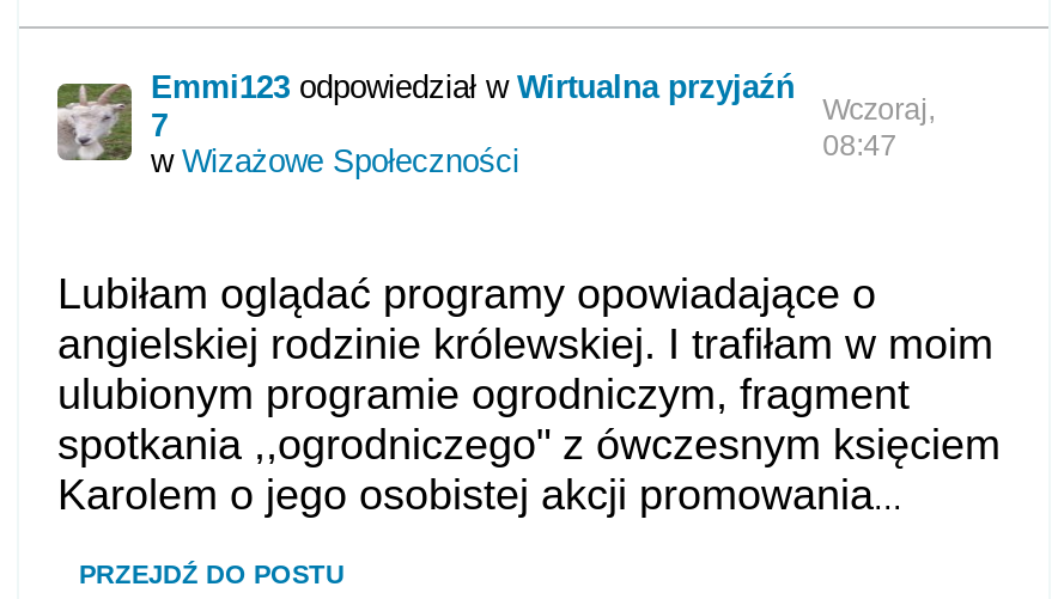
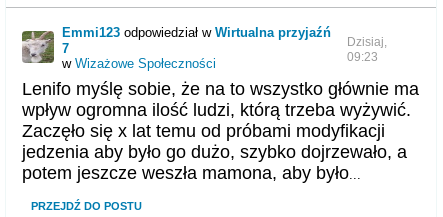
[822,94,935,163] Wczoraj, | 08:47 -> [347,35,387,64] Dzisiaj, | 09:23
[57,269,1001,518] Lubiłam oglądać programy opowiadające o | angielskiej rodzinie królewskiej. I trafiłam w moim | ulubionym programie ogrodniczym, fragment | spotkania ,,ogrodniczego" z ówczesnym księciem | Karolem o jego osobistej akcji promowania... -> [22,79,419,183] Lenifo myślę sobie, że na to wszystko głównie ma | wpływ ogromna ilość ludzi, którą trzeba wyżywić. | Zaczęło się x lat temu od próbami modyfikacji | jedzenia aby było go dużo, szybko dojrzewało, a | potem jeszcze weszła mamona, aby było...

